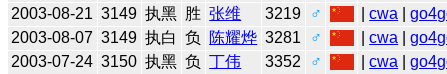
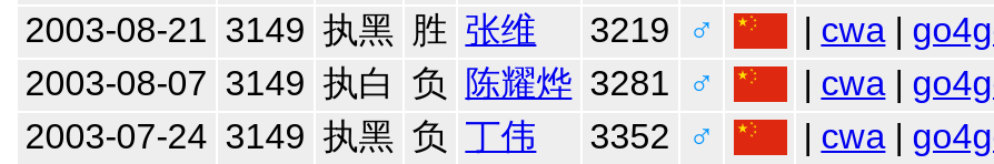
[11,53,241,70] 2003-07-24 3150 执黑 负 丁伟 -> [25,117,536,154] 2003-07-24 3149 执黑 负 丁伟

